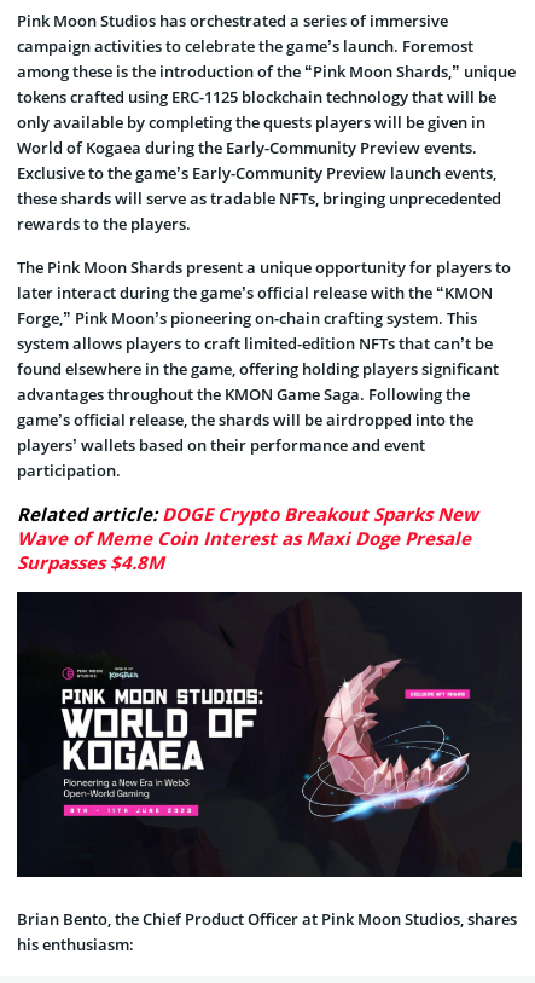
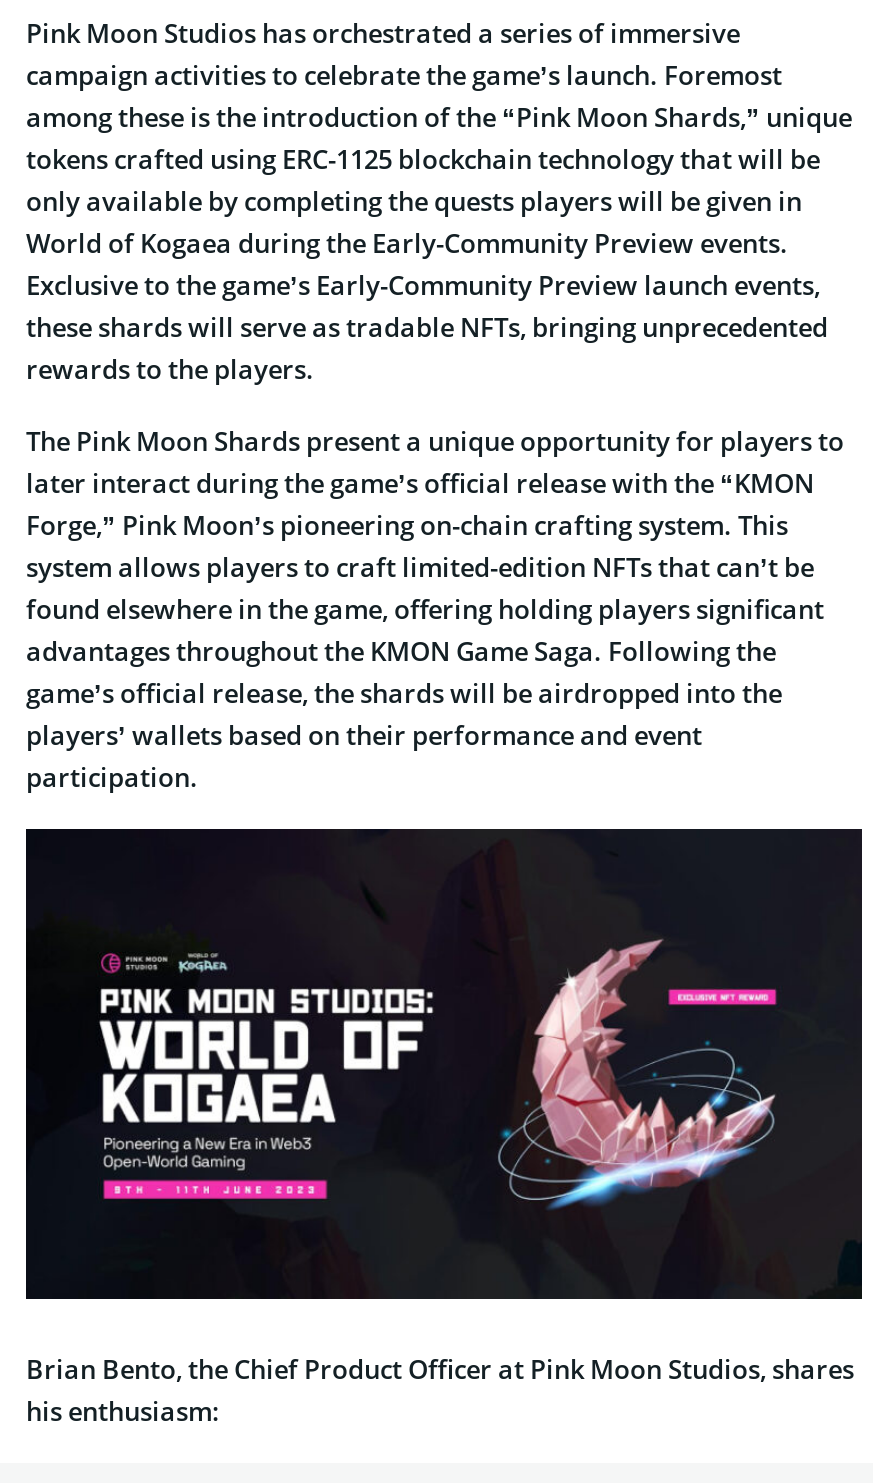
[17,502,478,574] Related article: DOGE Crypto Breakout Sparks New | Wave of Meme Coin Interest as Maxi Doge Presale | Surpasses $4.8M -> none

